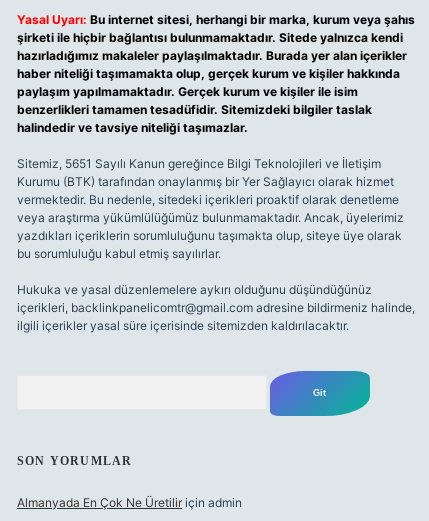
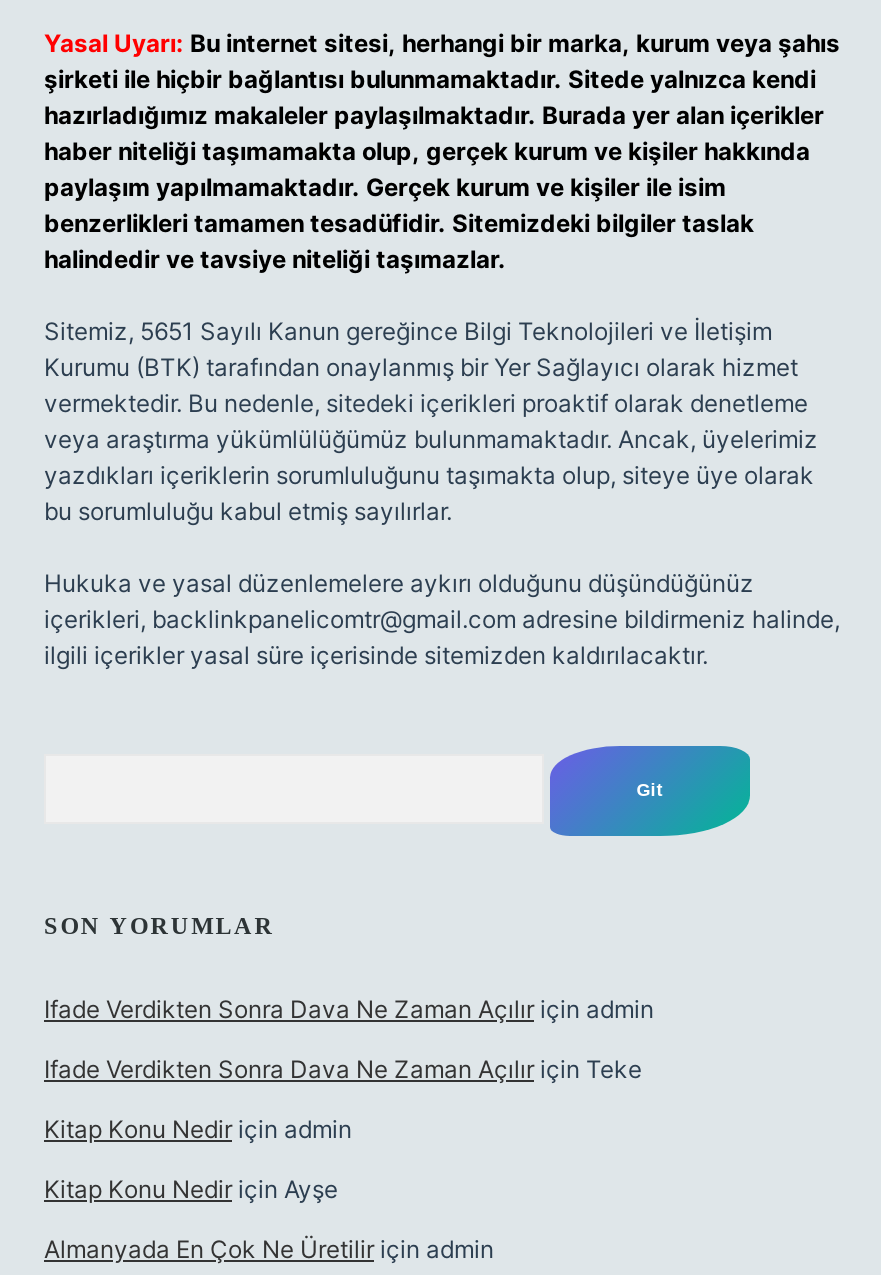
none -> [44,994,654,1204] Ifade Verdikten Sonra Dava Ne Zaman Açılır için admin | Ifade Verdikten Sonra Dava Ne Zaman Açılır için Teke | Kitap Konu Nedir için admin | Kitap Konu Nedir için Ayşe

